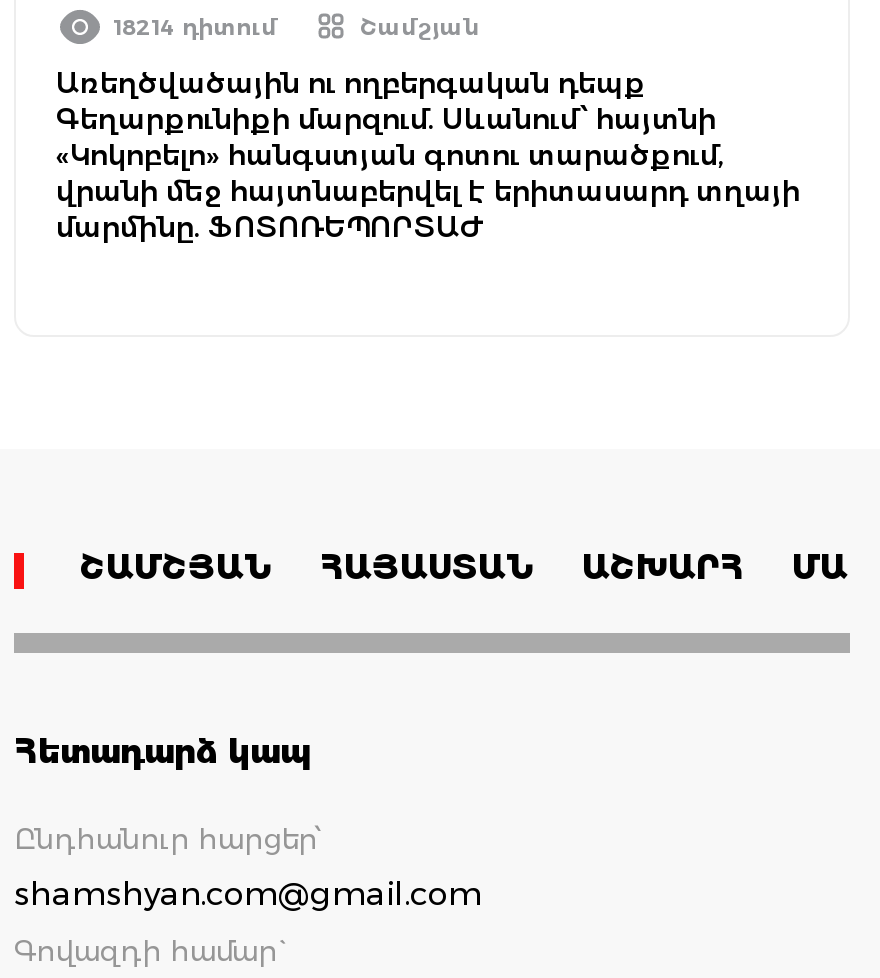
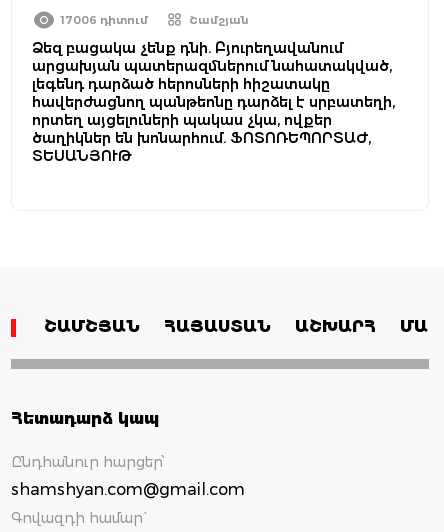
[114,12,278,40] 18214 դիտում -> [61,13,148,27] 17006 դիտում
[56,64,800,244] Առեղծվածային ու ողբերգական դեպք | Գեղարքունիքի մարզում. Սևանում՝ հայտնի | «Կոկոբելո» հանգստյան գոտու տարածքում, | վրանի մեջ հայտնաբերվել է երիտասարդ տղայի | մարմինը. ՖՈՏՈՌԵՊՈՐՏԱԺ -> [32,39,395,165] Ձեզ բացակա չենք դնի. Բյուրեղավանում | արցախյան պատերազմներում նահատակված, | լեգենդ դարձած հերոսների հիշատակը | հավերժացնող պանթեոնը դարձել է սրբատեղի, | որտեղ այցելուների պակաս չկա, ովքեր | ծաղիկներ են խոնարհում. ՖՈՏՈՌԵՊՈՐՏԱԺ, | ՏԵՍԱՆՅՈՒԹ

